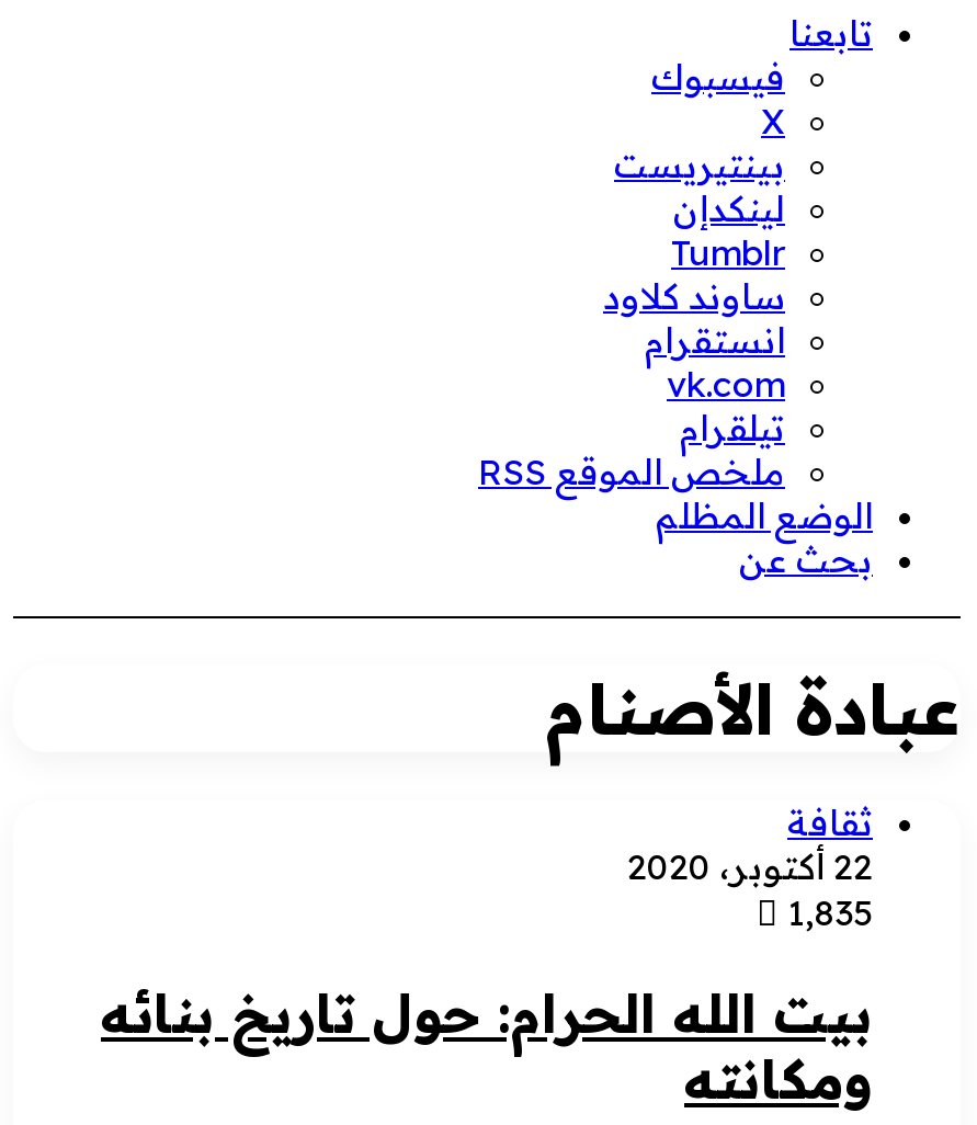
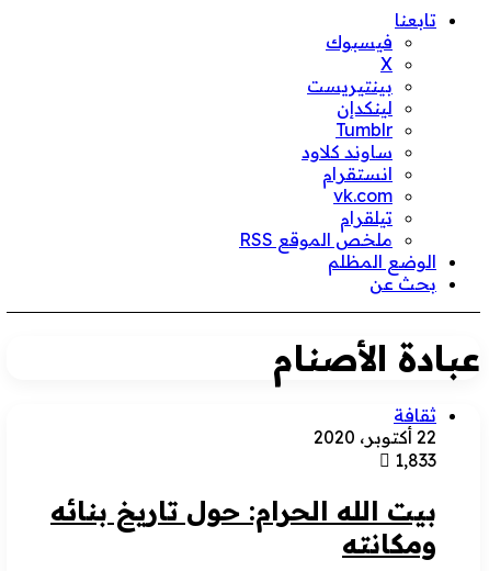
[779,890,873,934] 1٬835 -> [390,449,436,471] 1٬833

